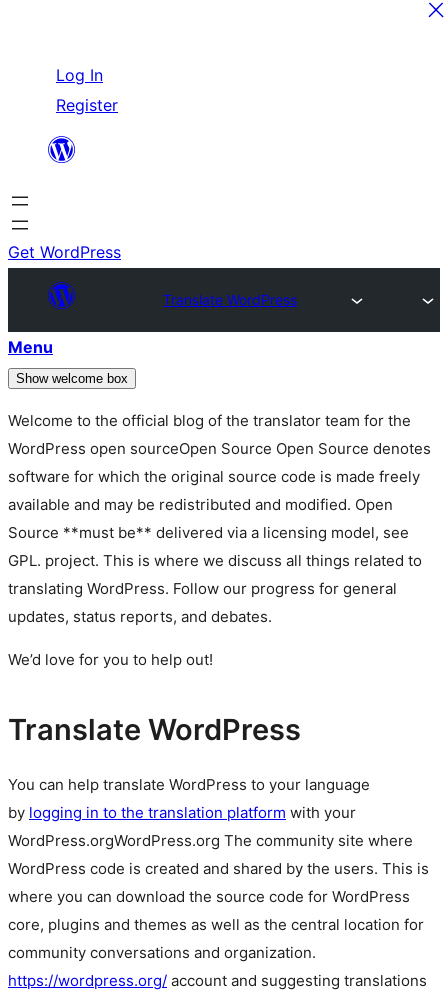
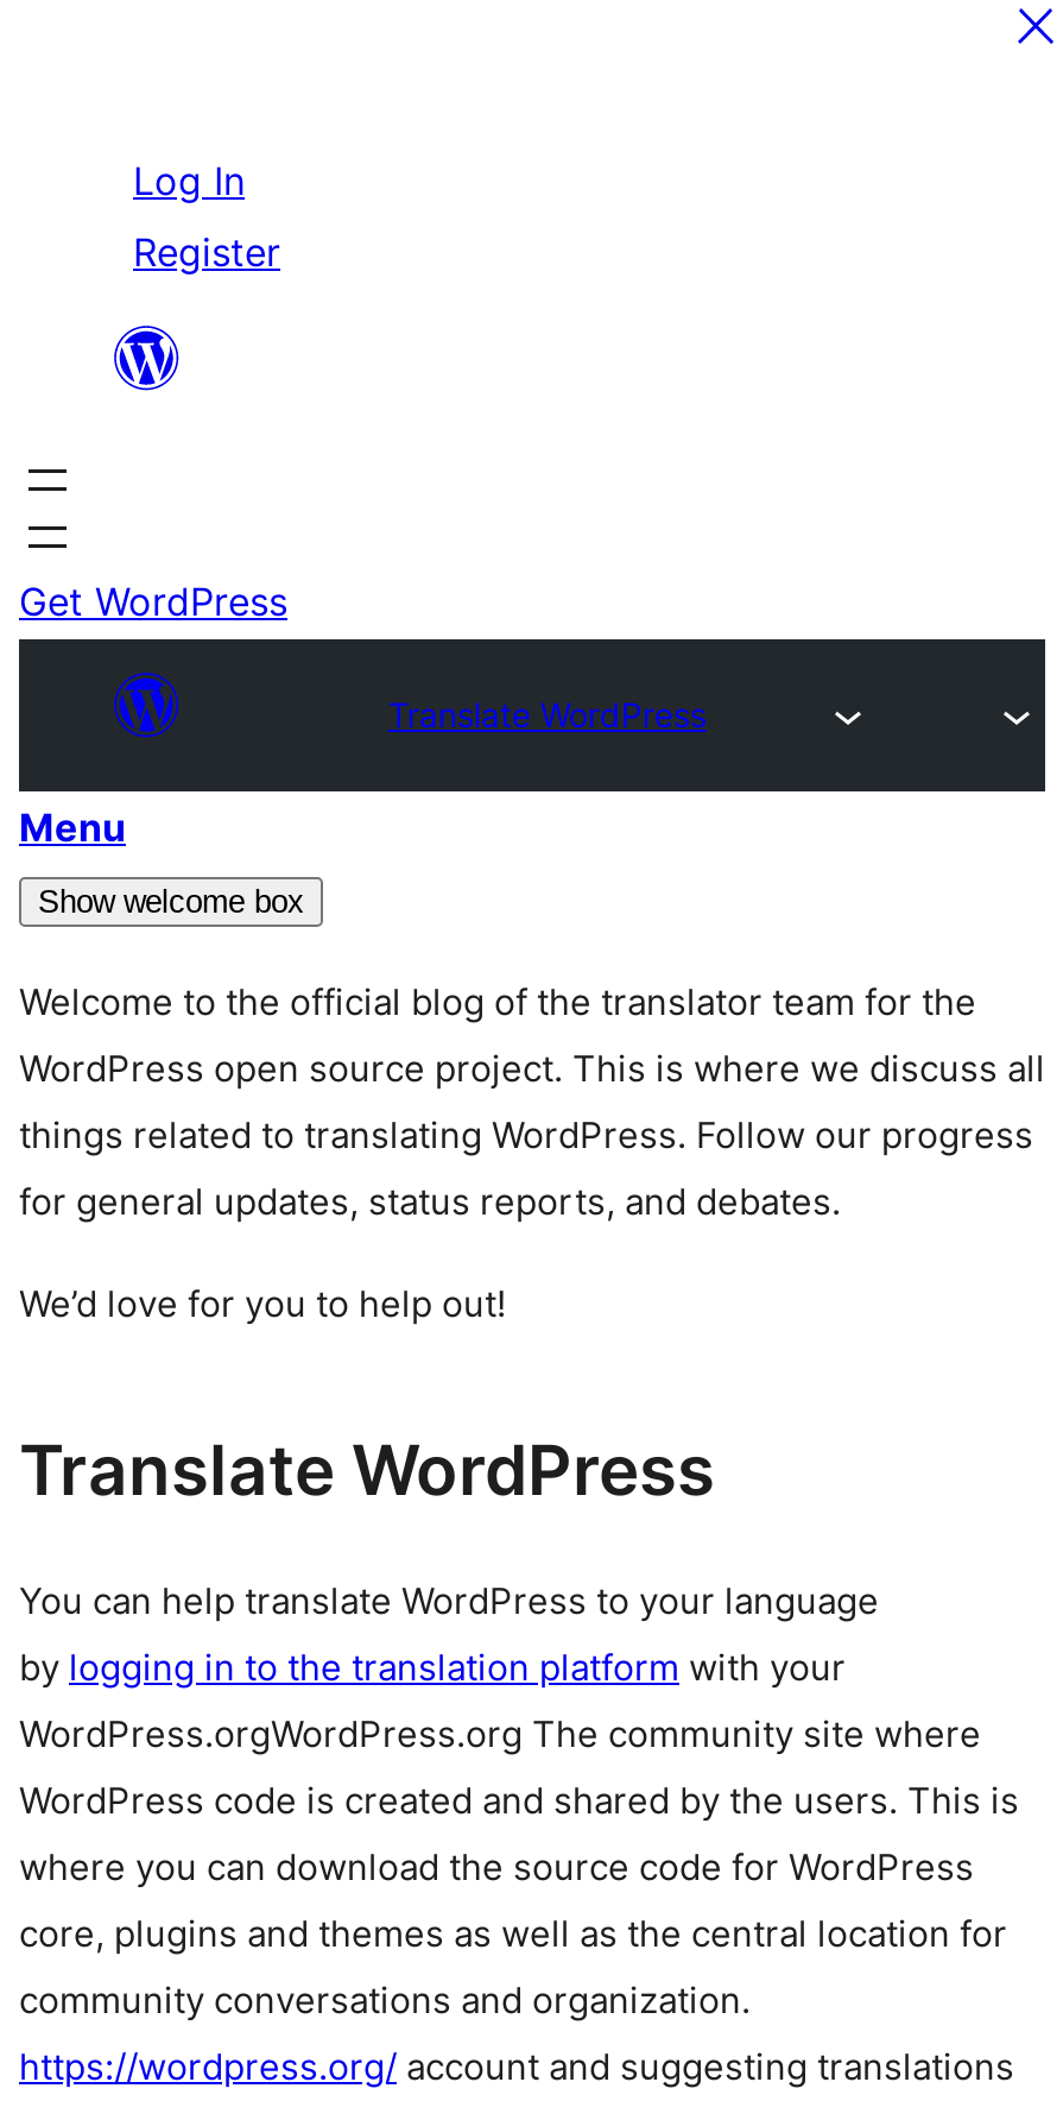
[8,439,431,626] WordPress open sourceOpen Source Open Source denotes | software for which the original source code is made freely | available and may be redistributed and modified. Open | Source **must be** delivered via a licensing model, see | GPL. project. This is where we discuss all things related to | translating WordPress. Follow our progress for general | updates, status reports, and debates. -> [19,1046,1045,1224] WordPress open source project. This is where we discuss all | things related to translating WordPress. Follow our progress | for general updates, status reports, and debates.

